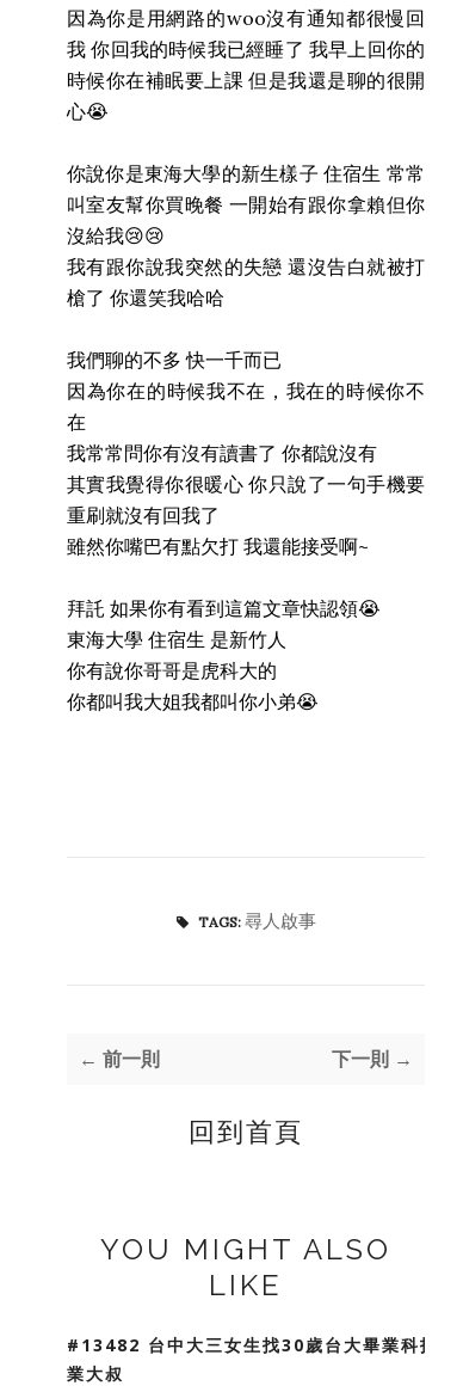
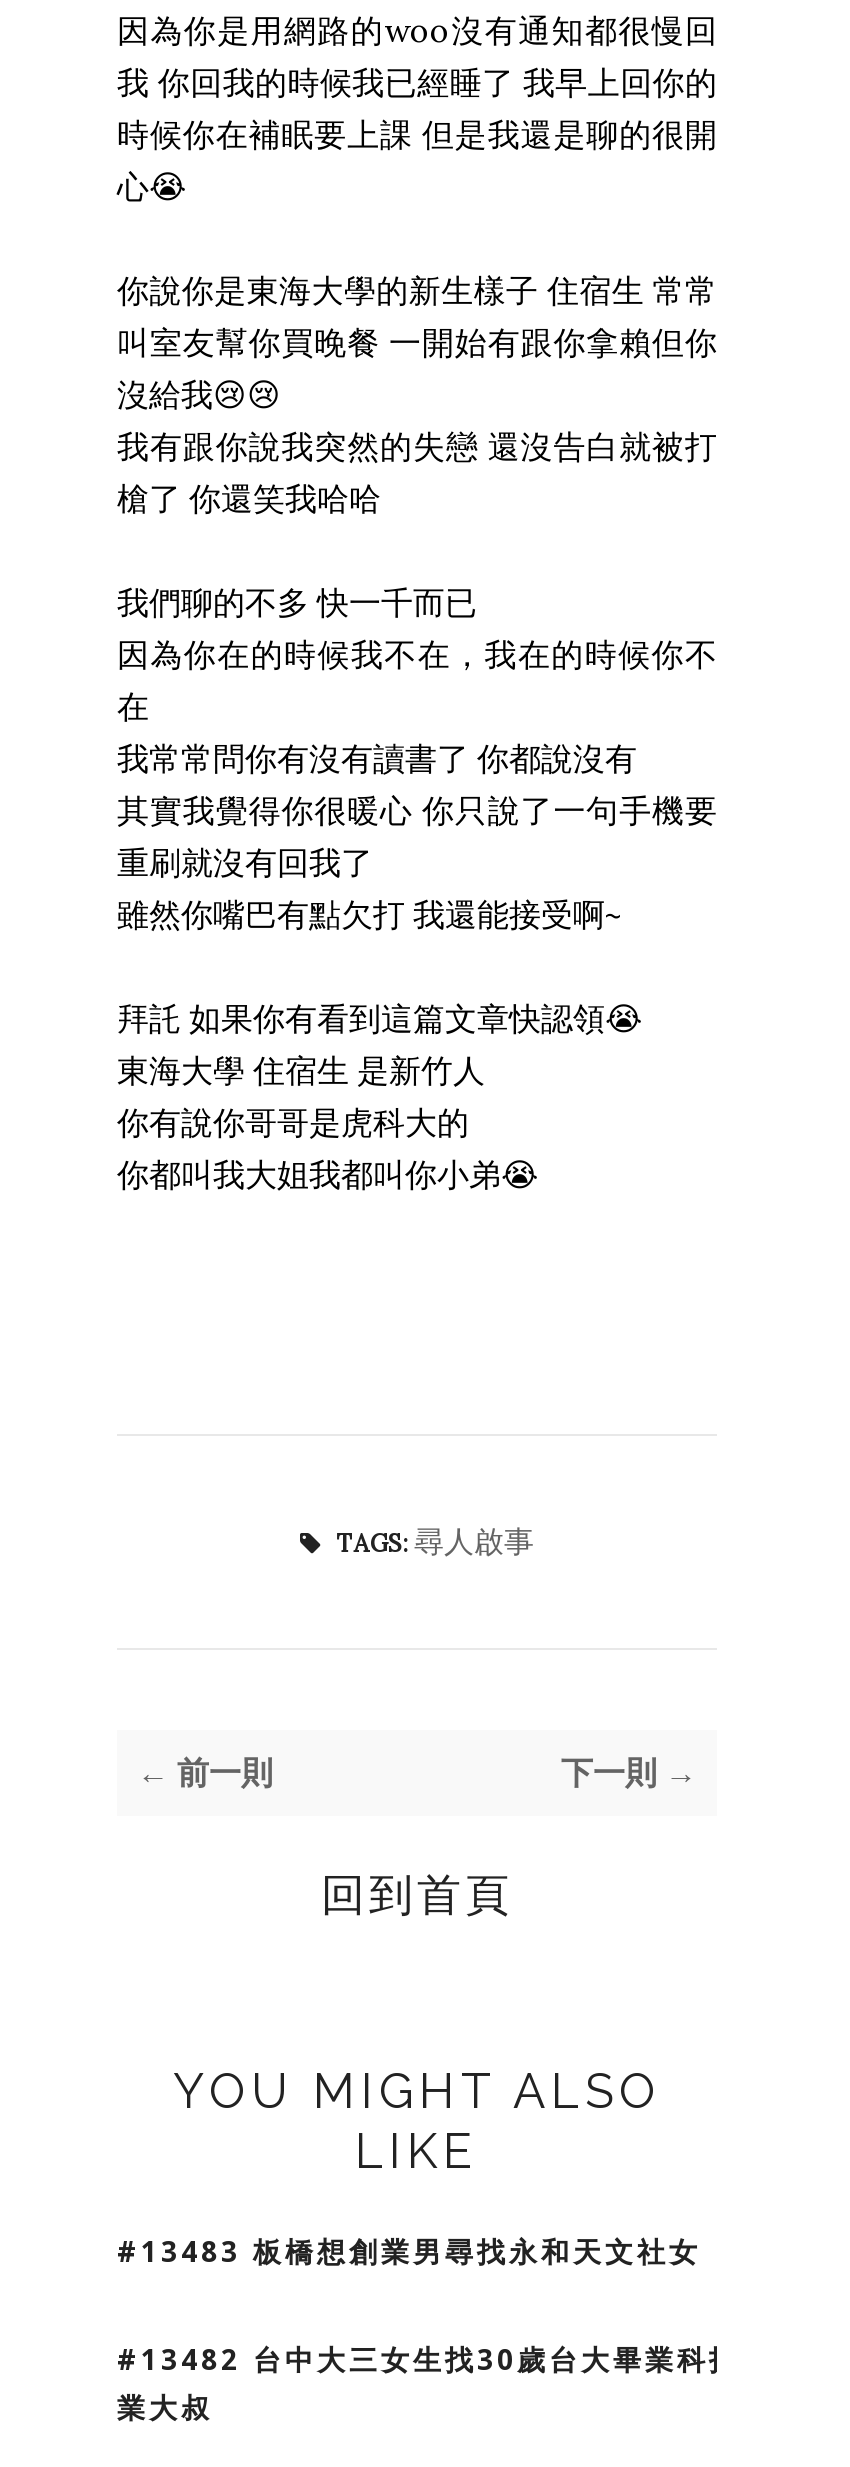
none -> [117,2232,701,2270] #13483 板橋想創業男尋找永和天文社女

